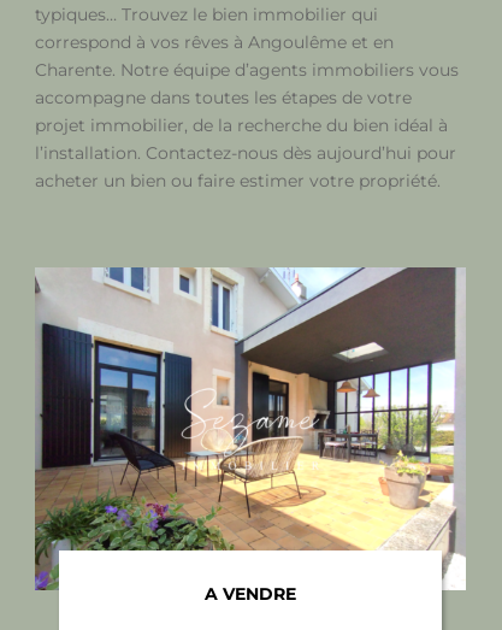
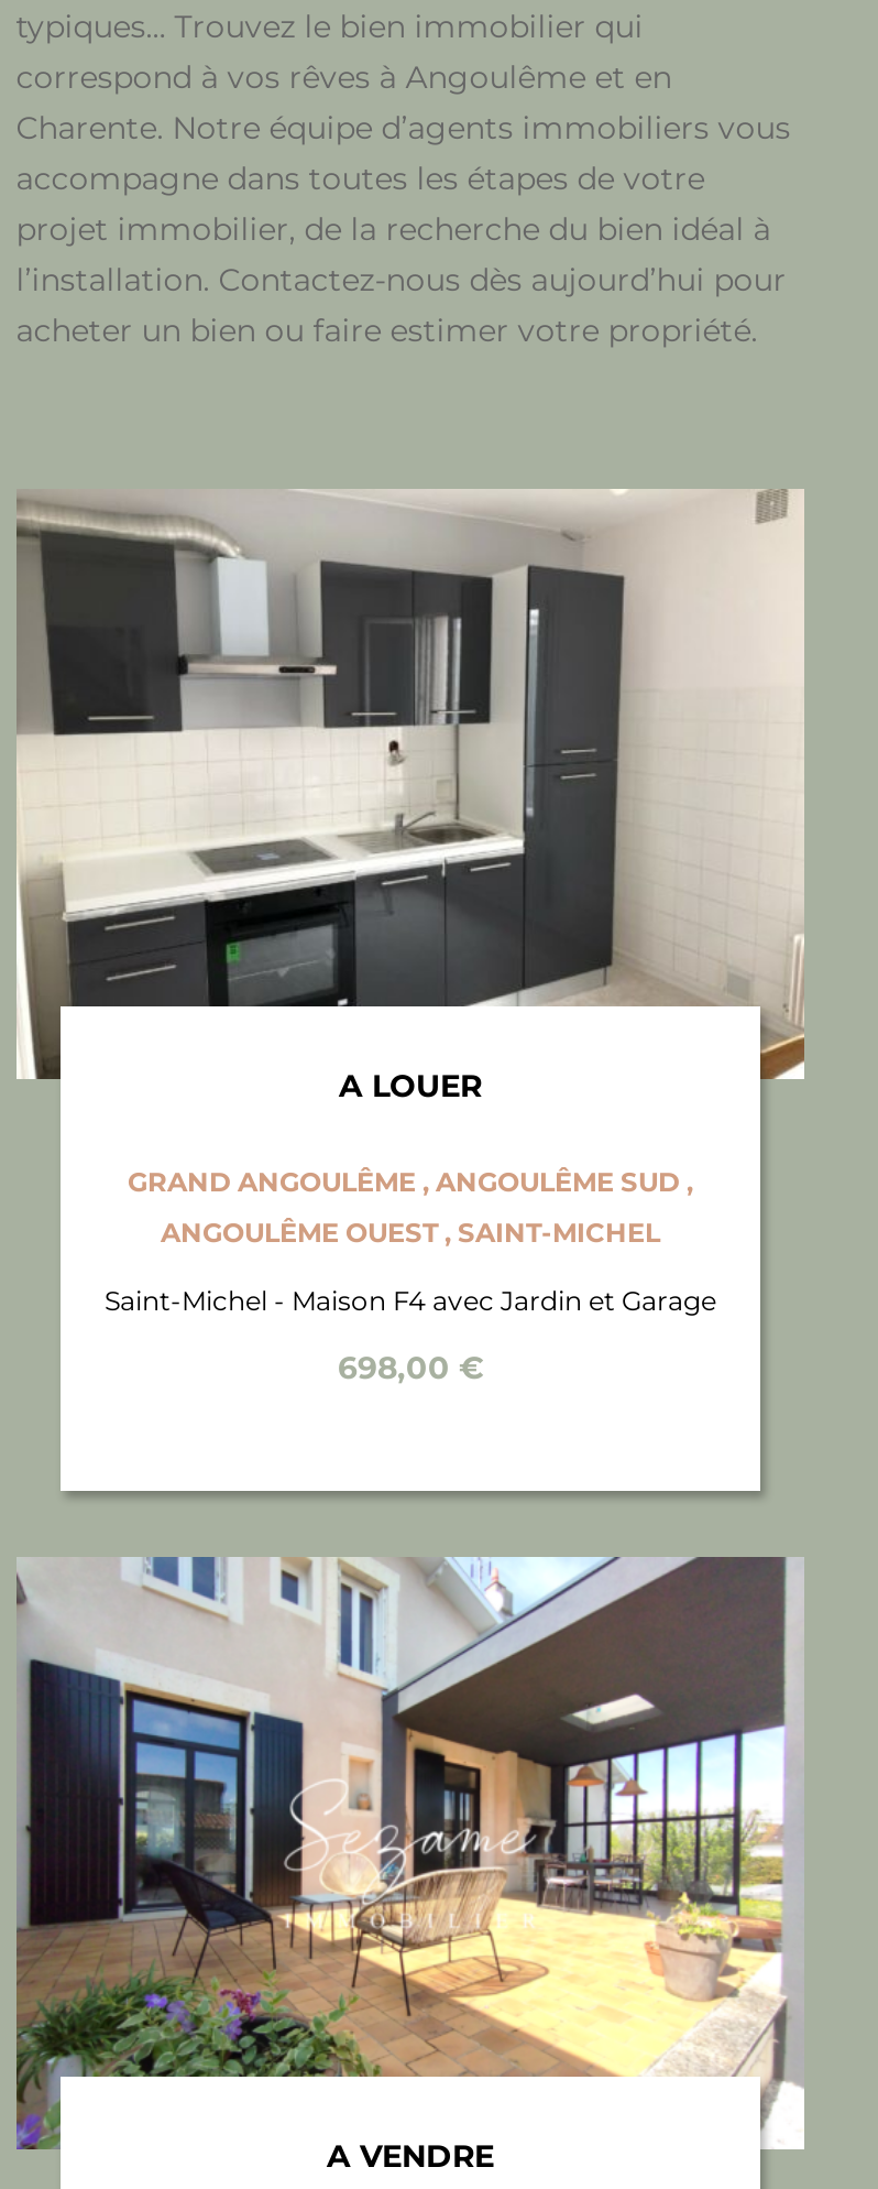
none -> [14,489,806,1388] [image] | A LOUER | GRAND ANGOULÊME, ANGOULÊME SUD, | ANGOULÊME OUEST, SAINT-MICHEL | Saint-Michel - Maison F4 avec Jardin et Garage | 698,00 €

